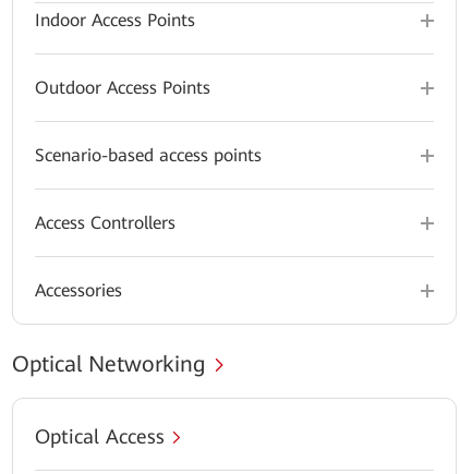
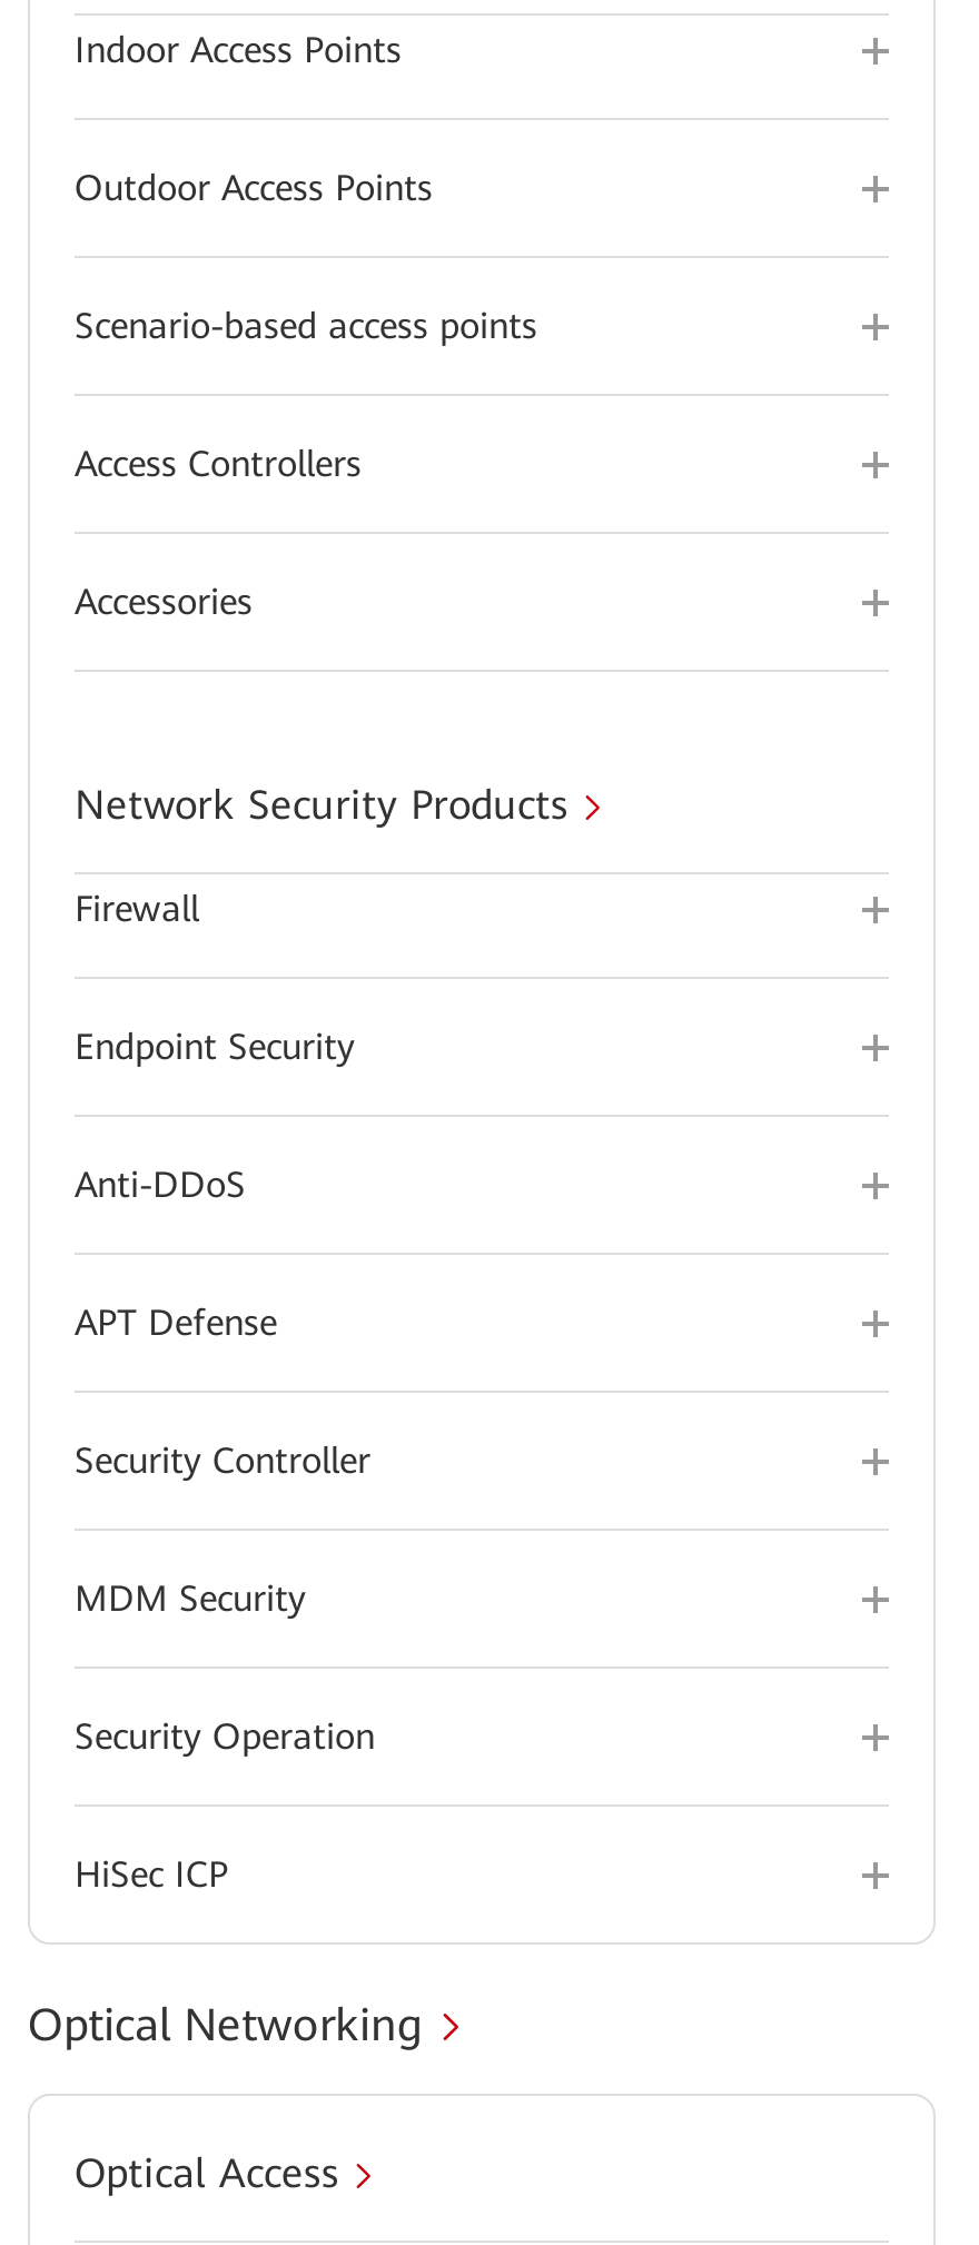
none -> [75,781,568,1896] Network Security Products | Firewall | Endpoint Security | Anti-DDoS | APT Defense | Security Controller | MDM Security | Security Operation | HiSec ICP

